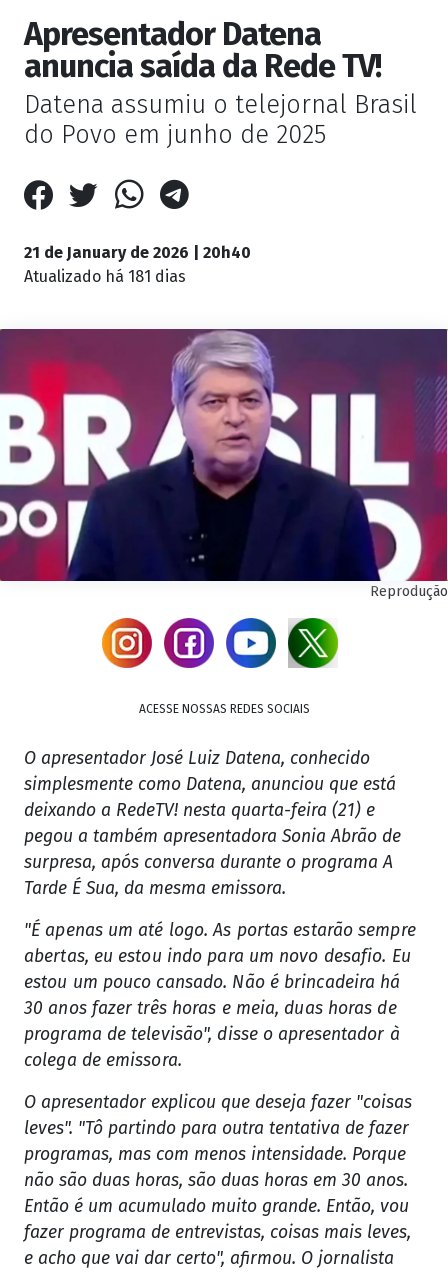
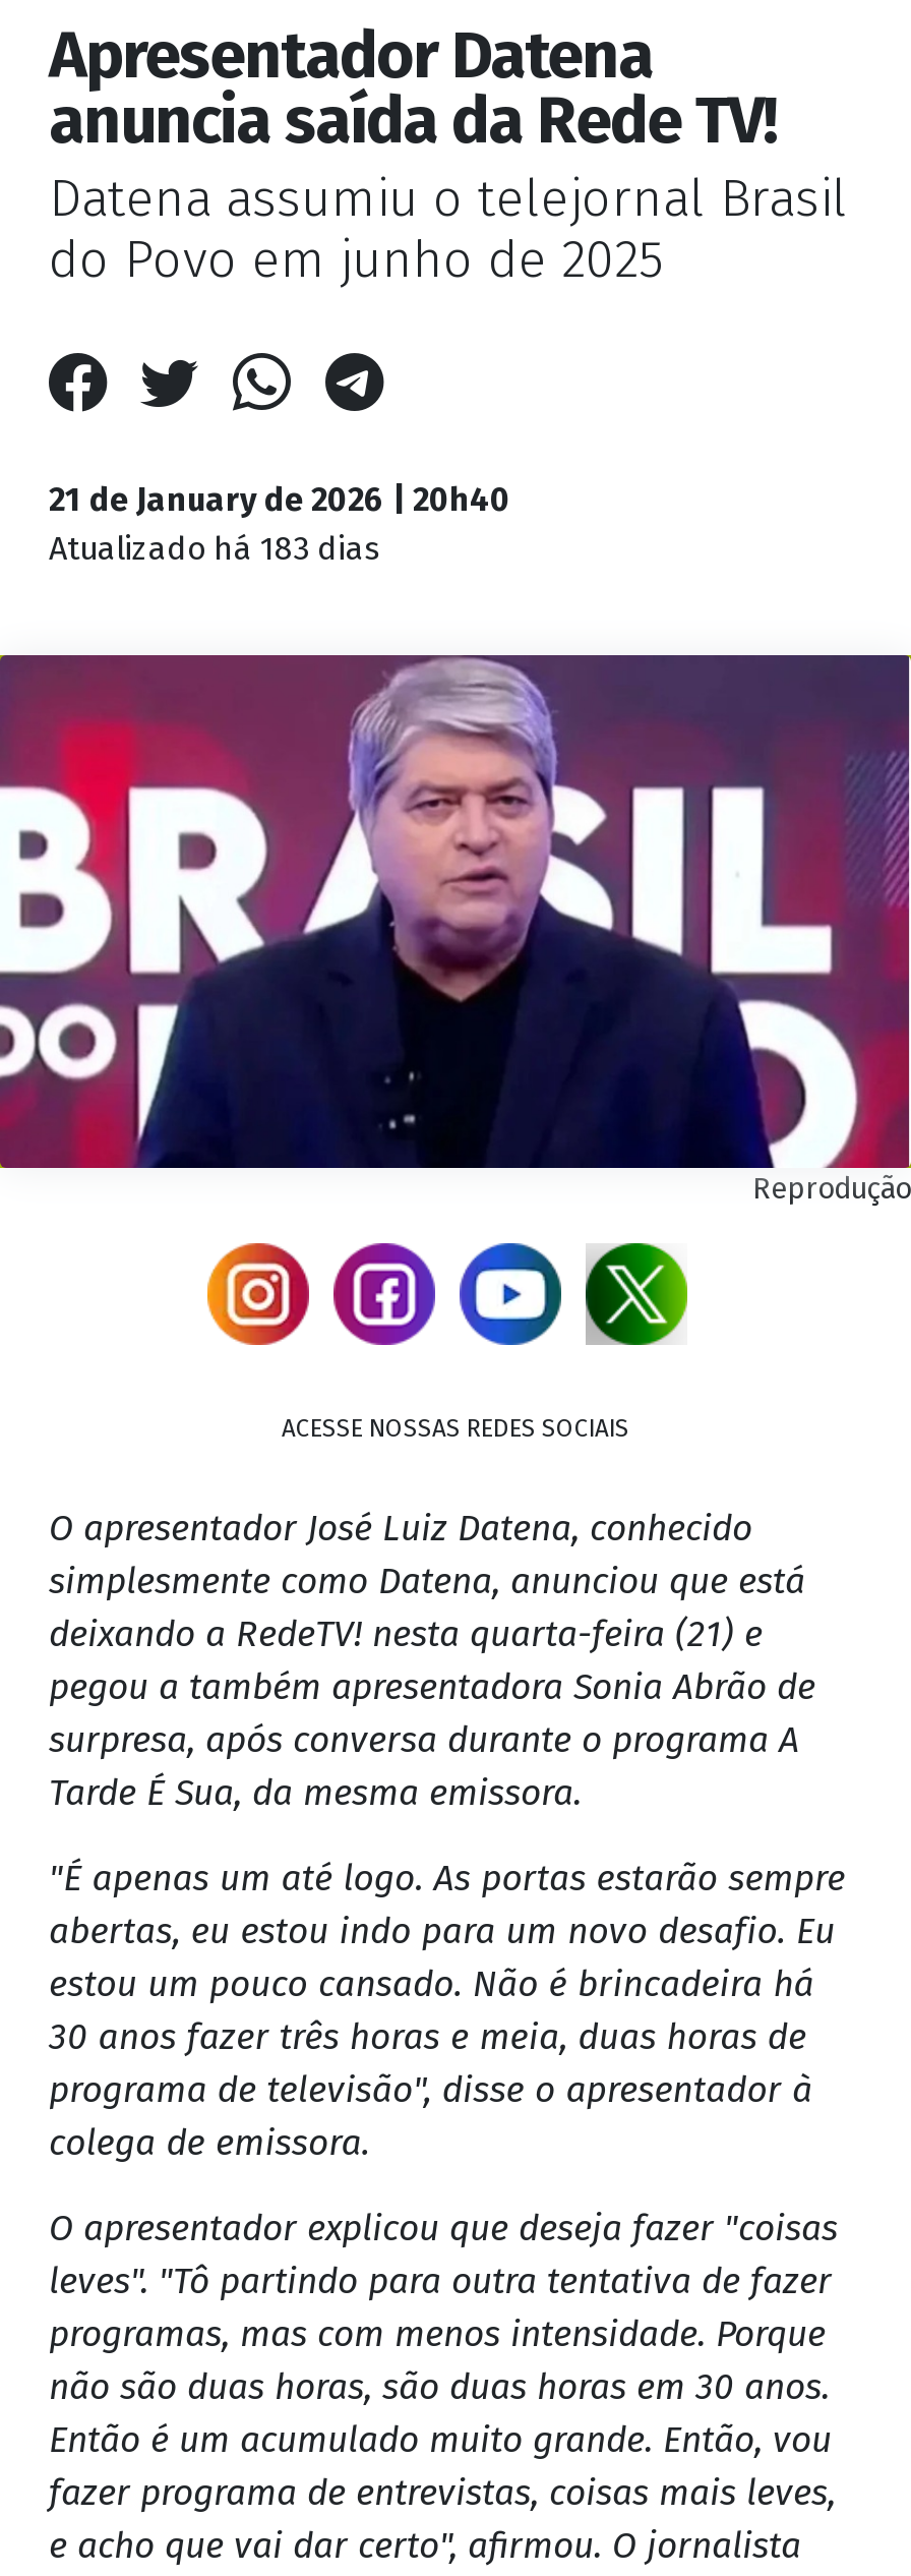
[24,267,186,286] Atualizado há 181 dias -> [49,530,380,569] Atualizado há 183 dias

